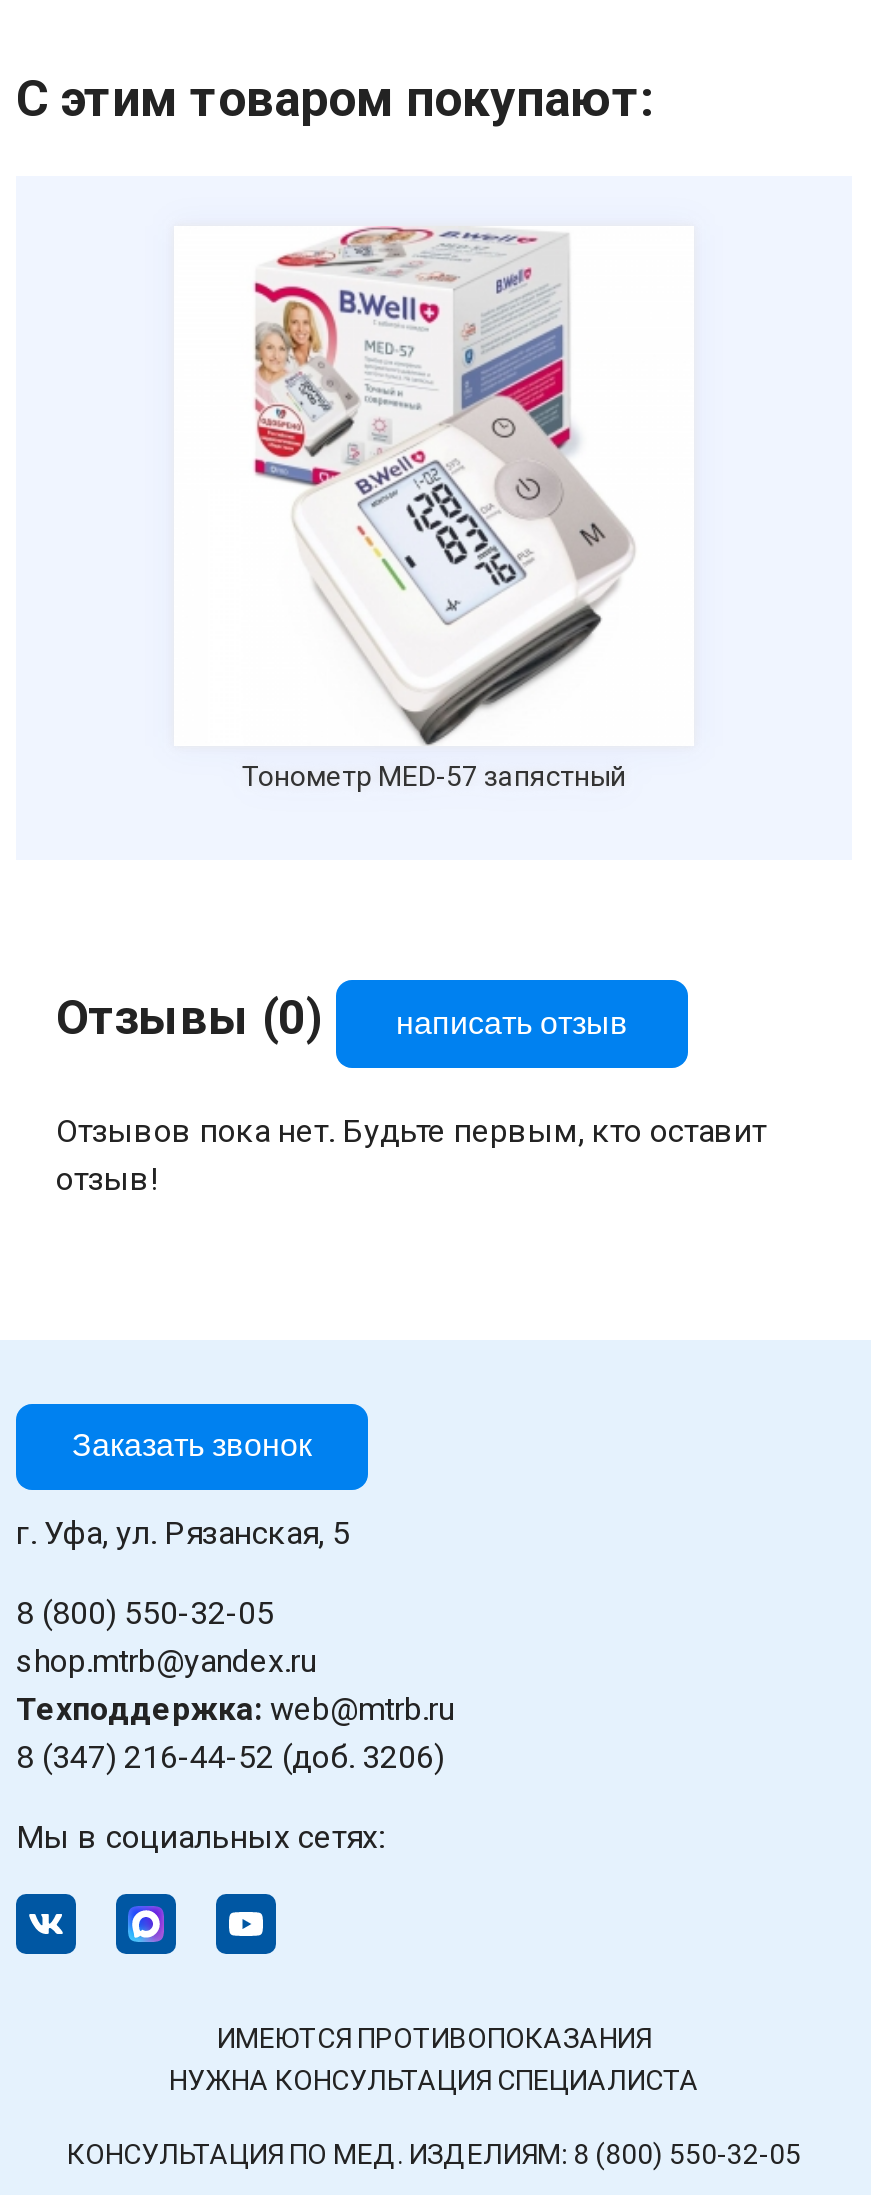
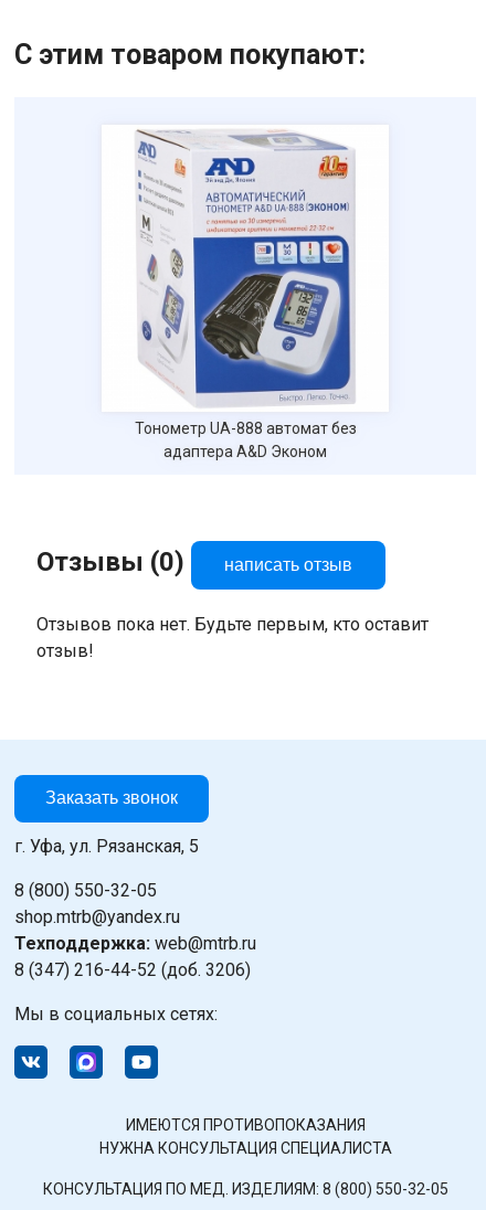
[240,226,630,792] [image] | Тонометр MED-57 запястный -> [134,125,356,461] [image] | Тонометр UA-888 автомат без | адаптера A&D Эконом

